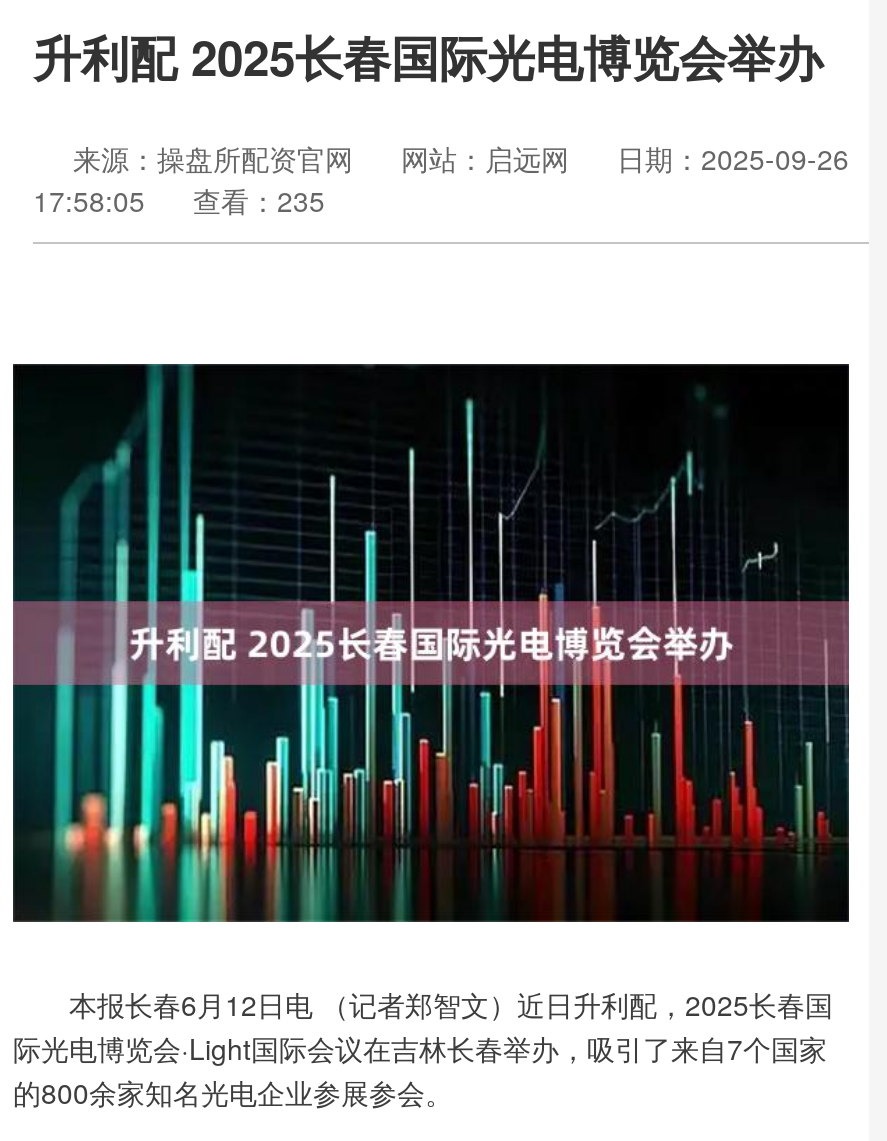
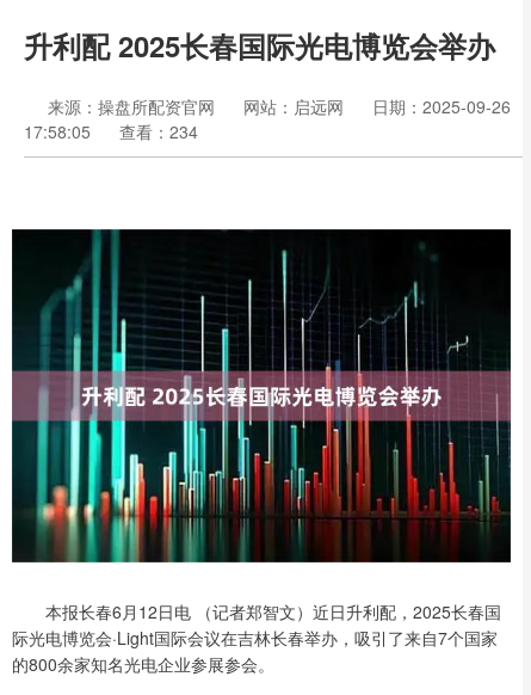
[33,180,325,220] 17:58:05 查看：235 -> [24,119,198,143] 17:58:05 查看：234

